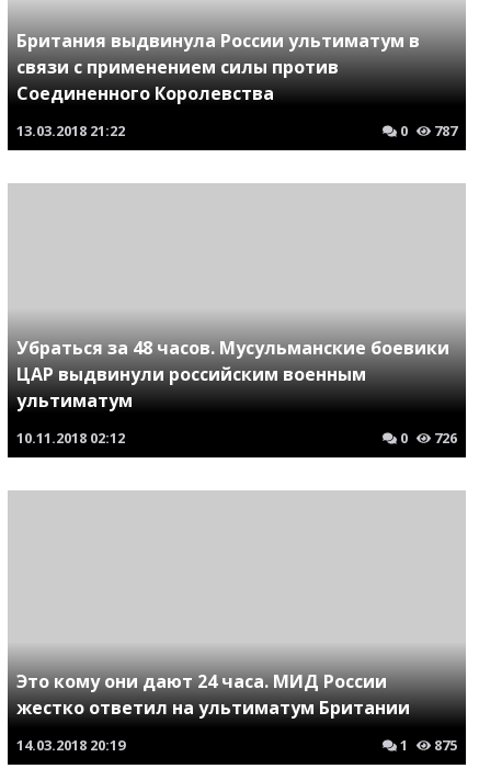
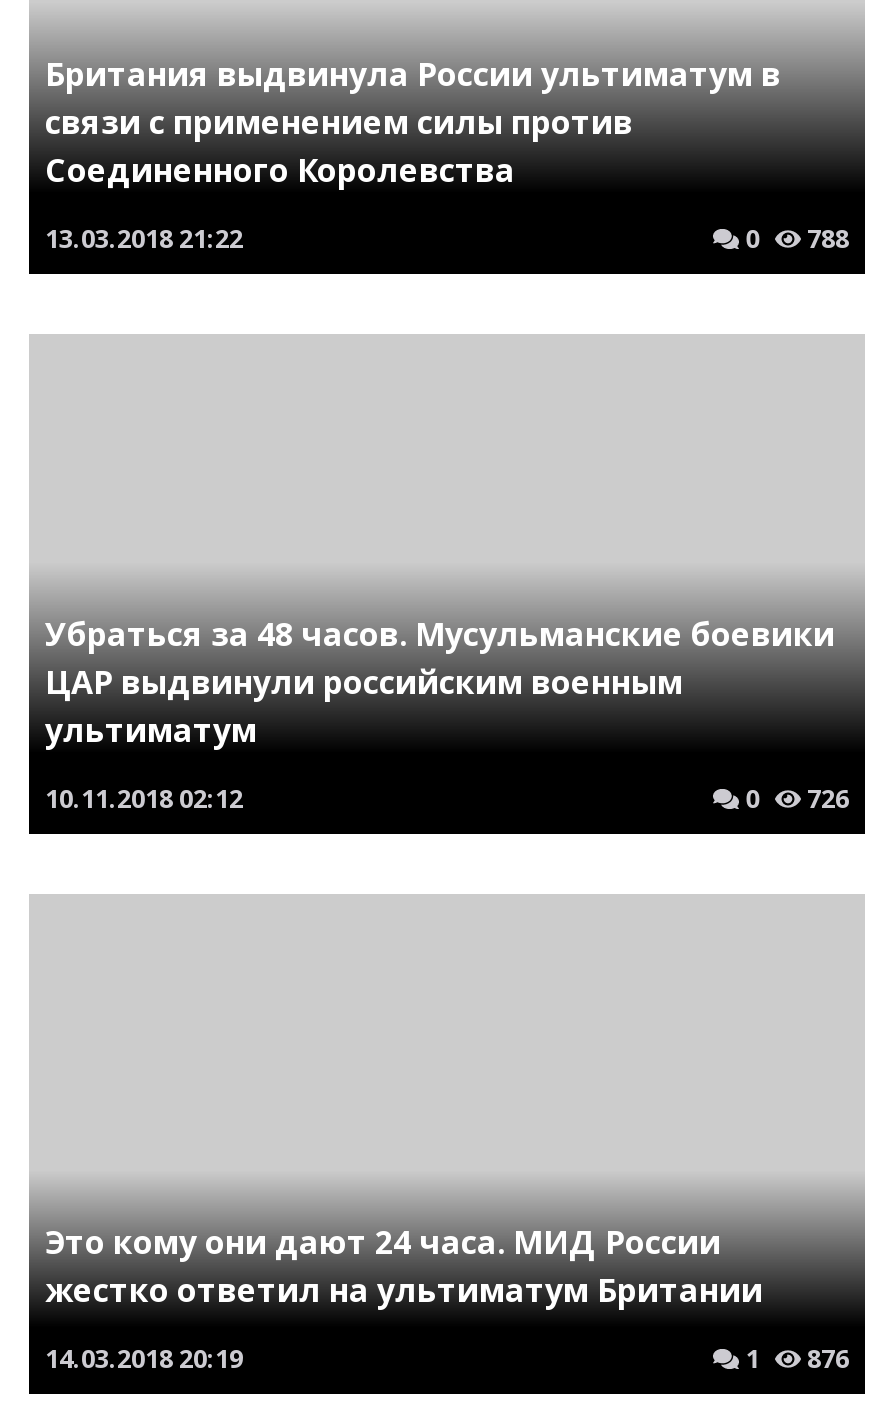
[397,121,457,140] 0 787 -> [739,220,849,256] 0 788
[397,735,457,755] 1 875 -> [739,1340,849,1376] 1 876

